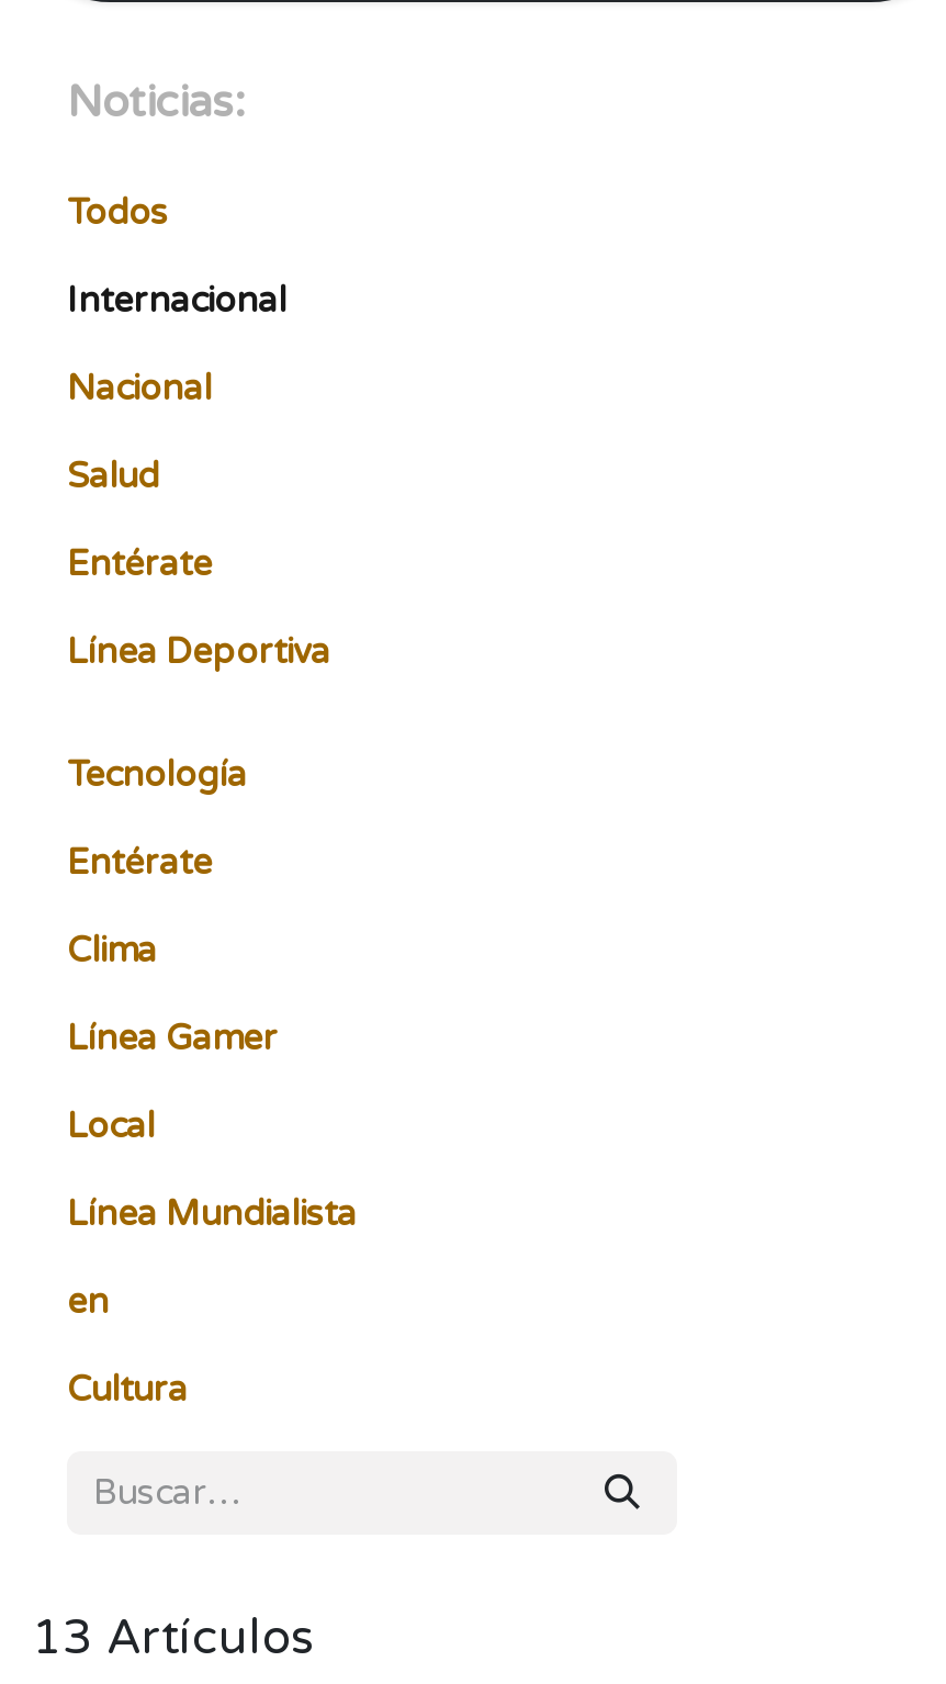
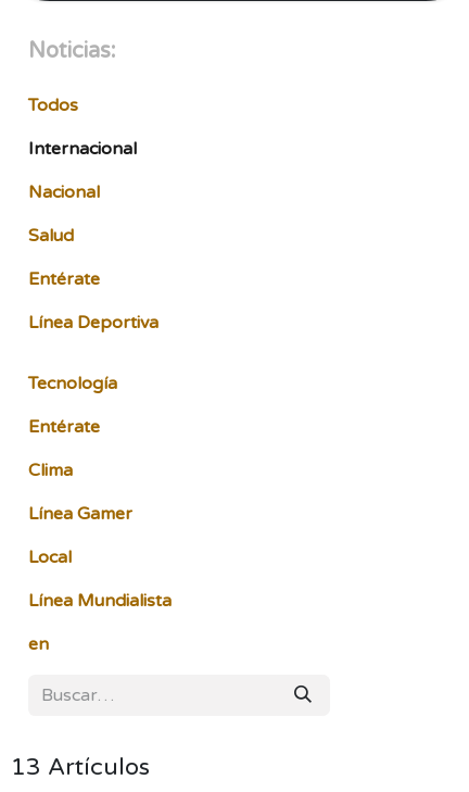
[67,1368,188,1412] Cultura -> none

